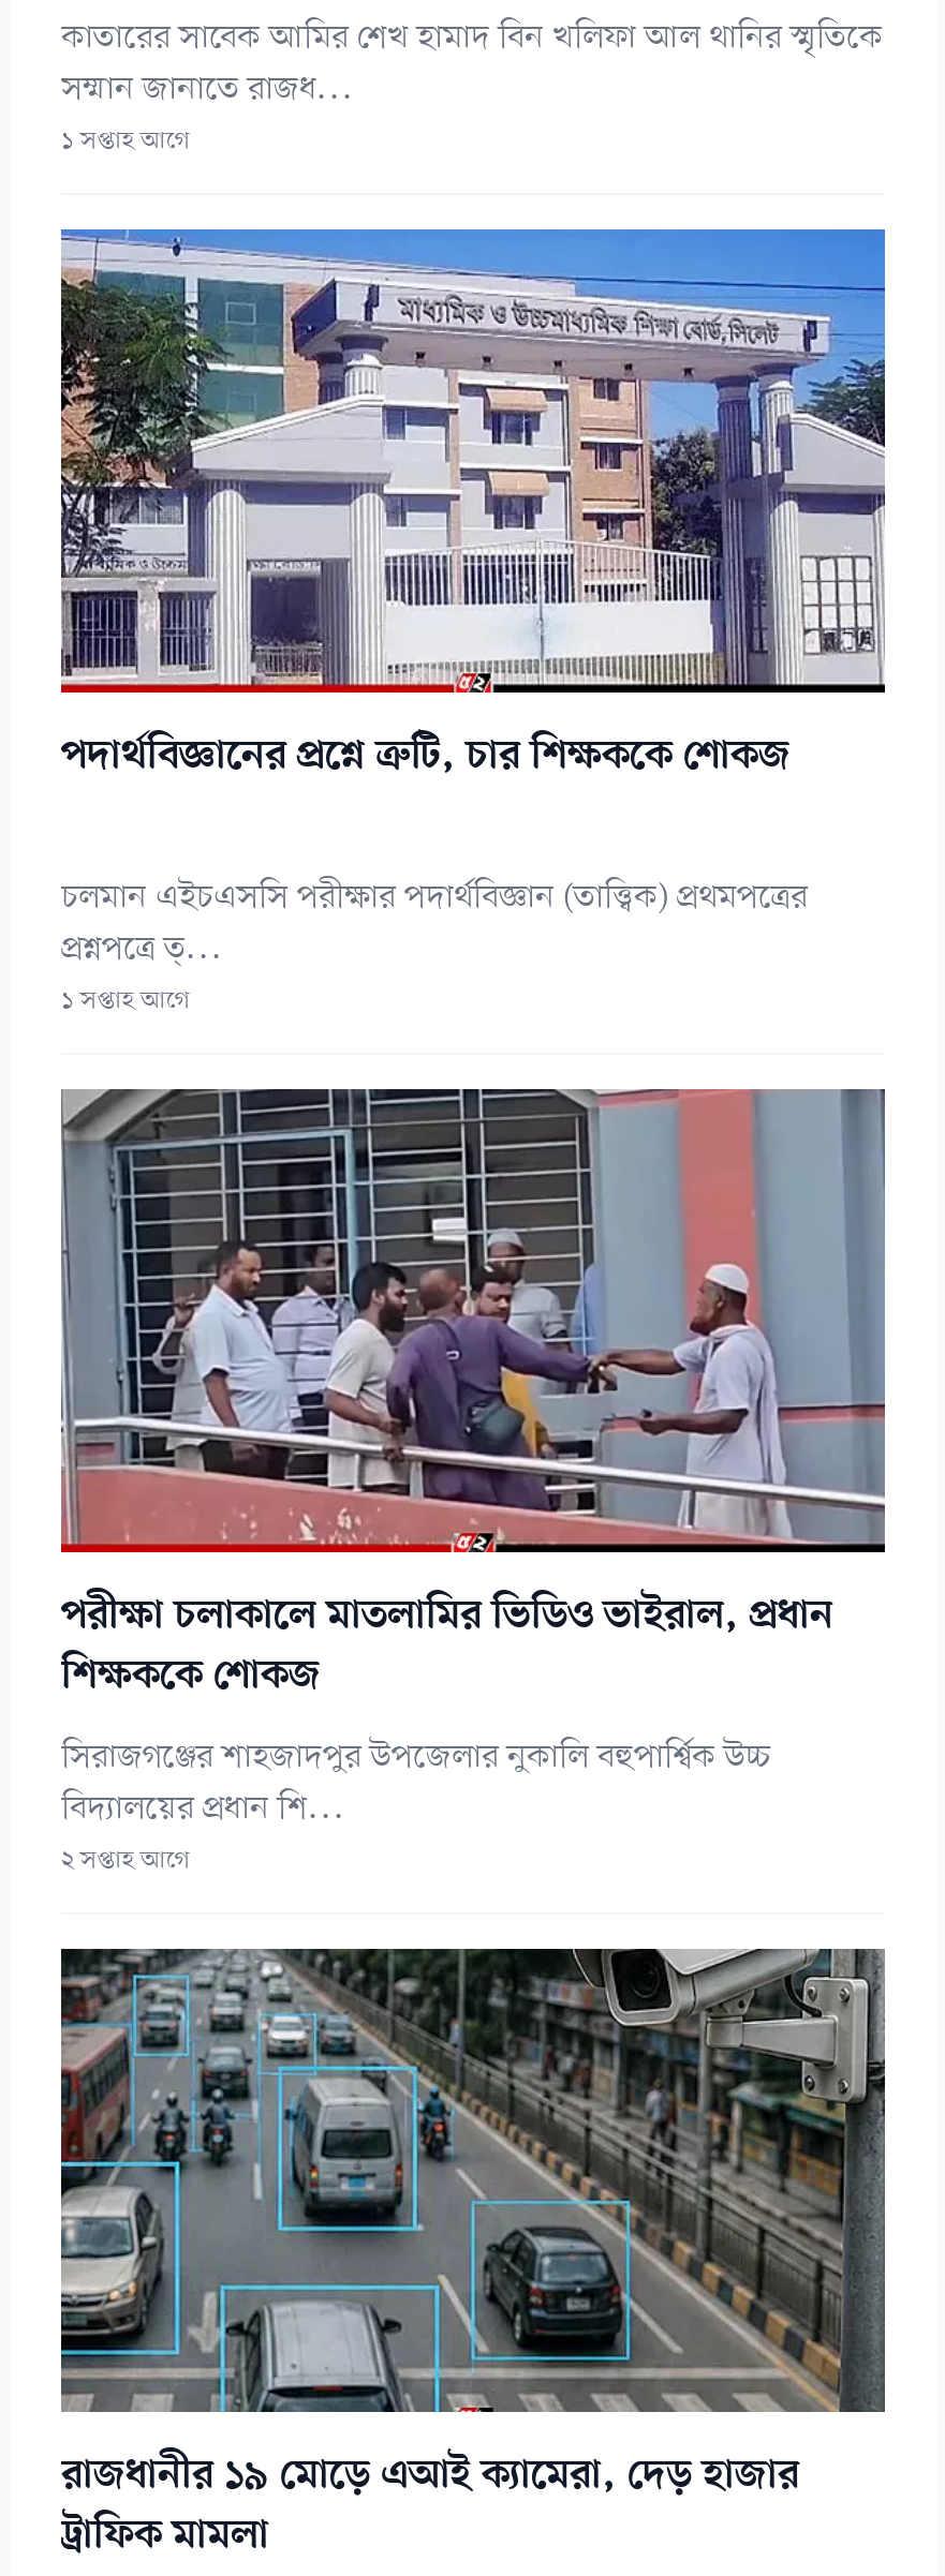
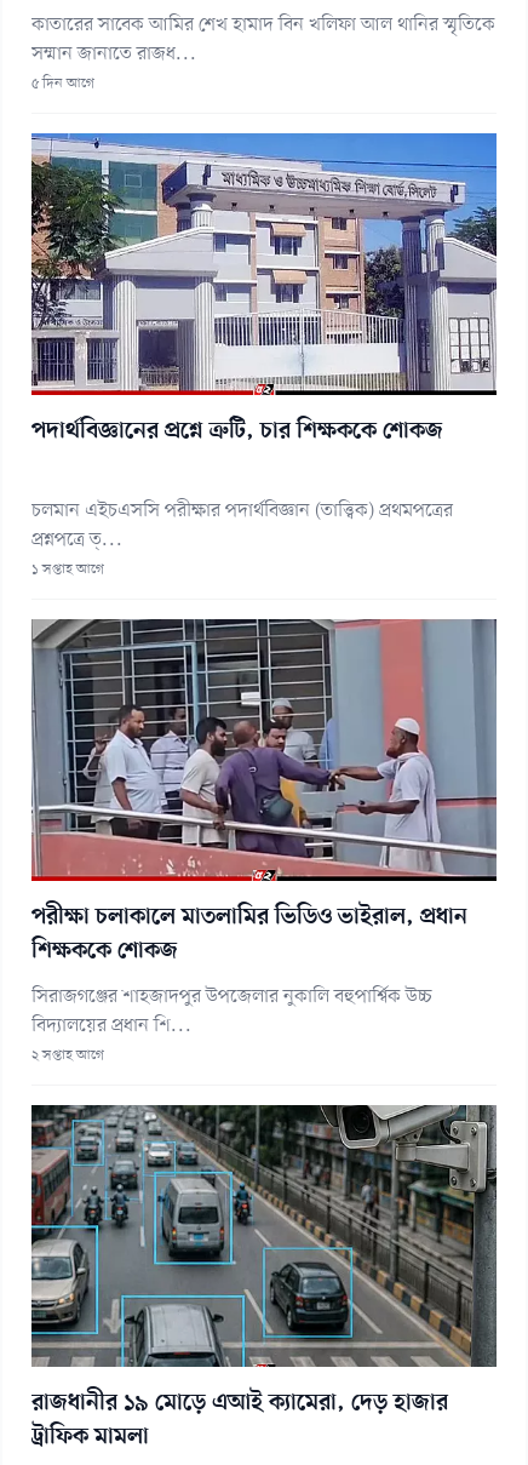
[61,124,190,159] ১ সপ্তাহ আগে -> [31,74,94,93] ৫ দিন আগে

